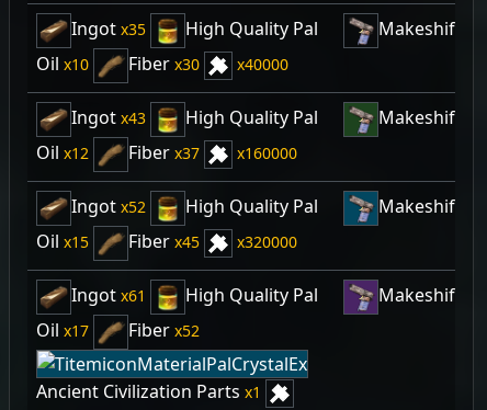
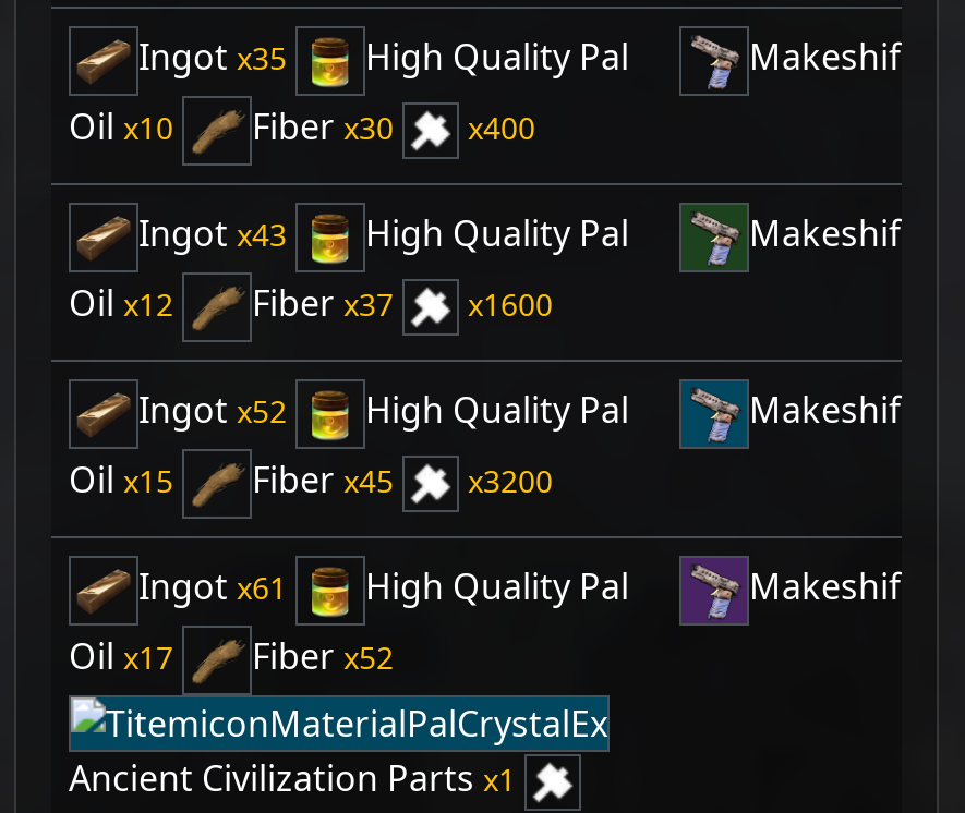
[245,54,288,75] 40000 -> [483,107,535,148] 400
[245,143,297,163] 160000 -> [483,283,553,325] 1600
[245,231,297,252] 320000 -> [483,460,553,501] 3200

